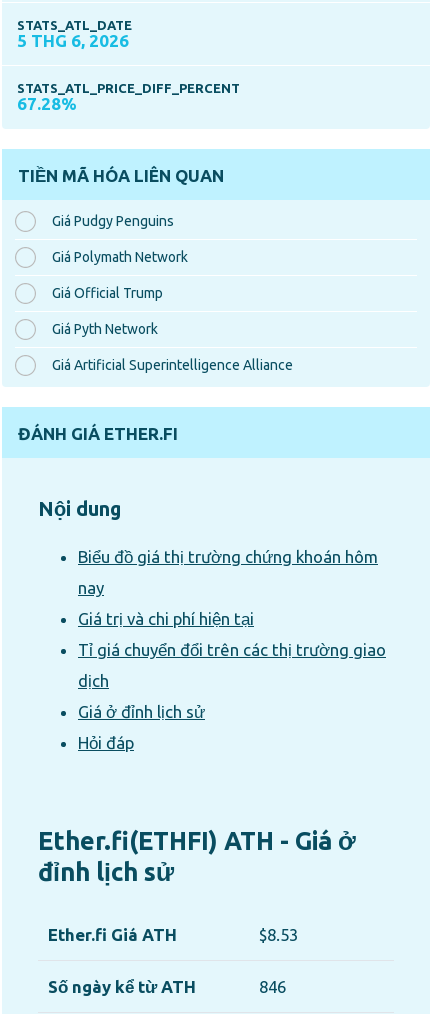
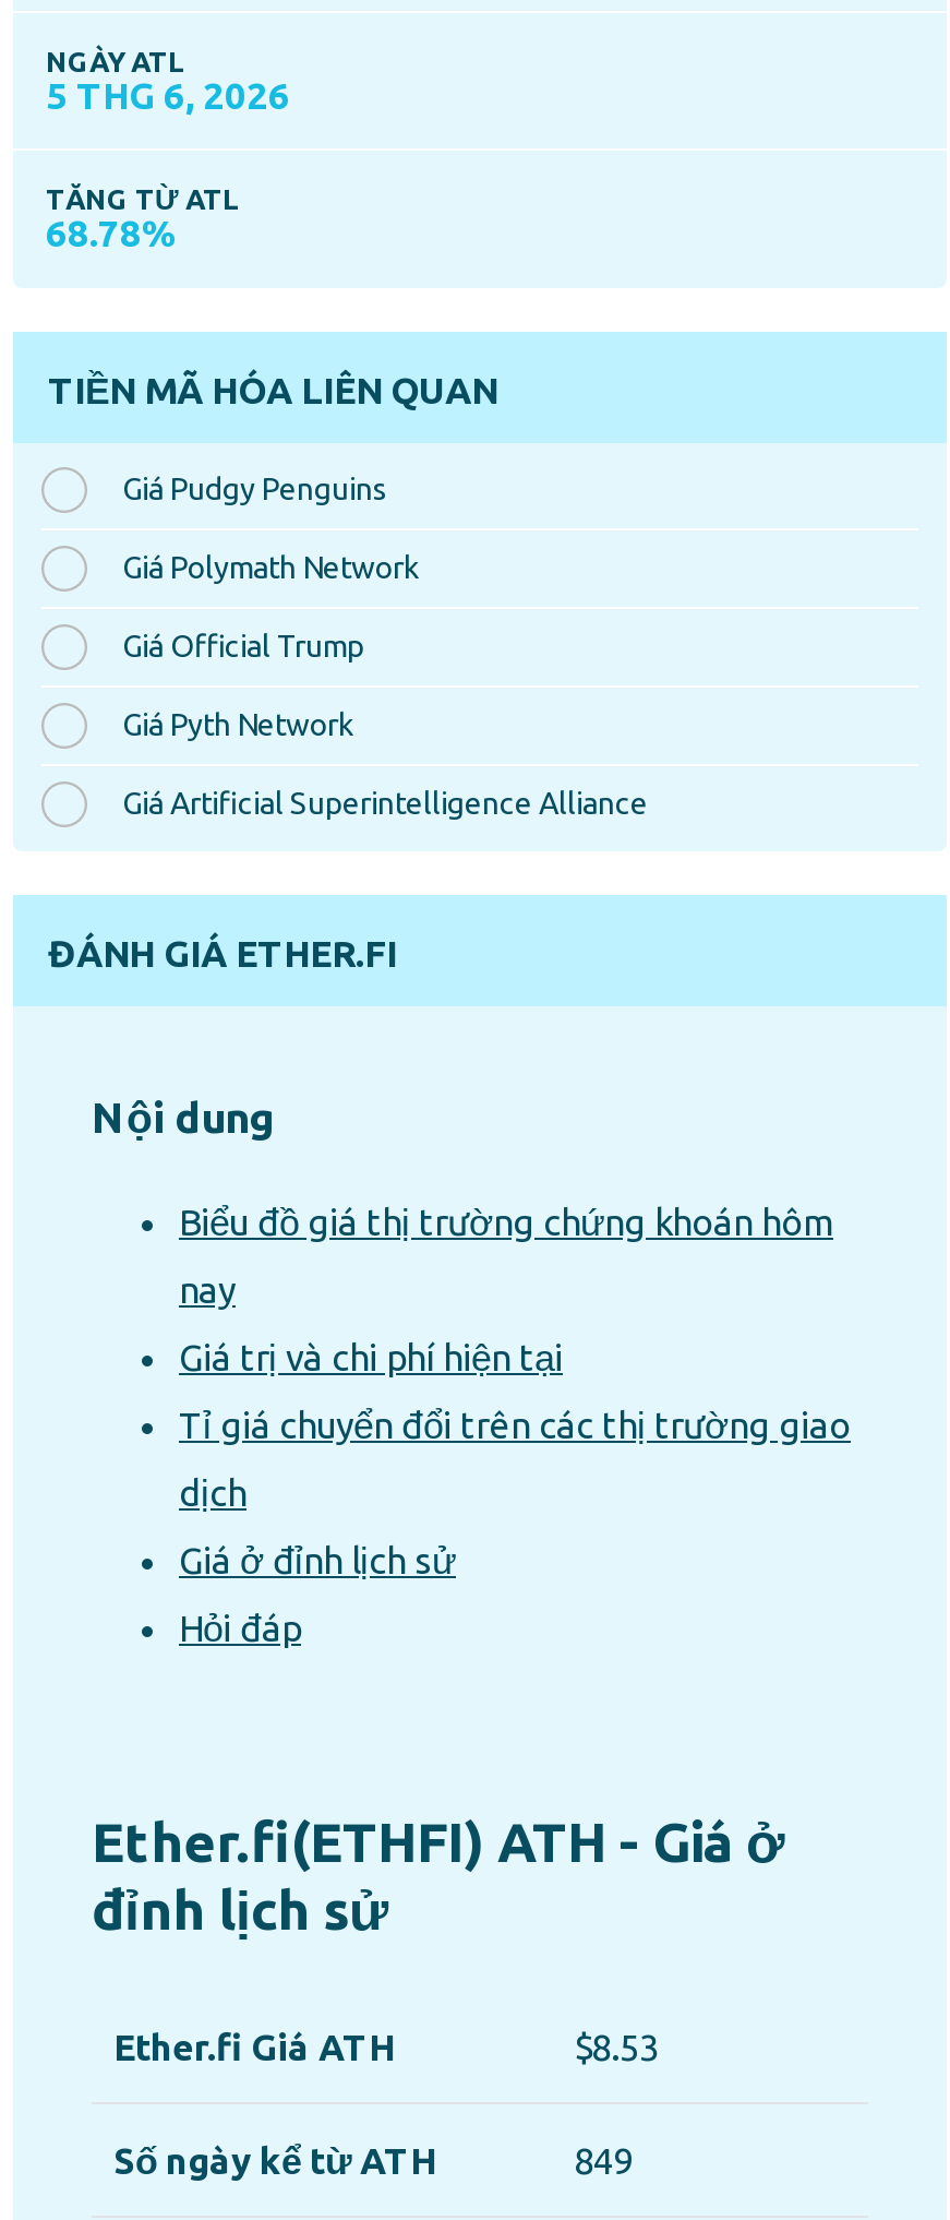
[17,18,132,32] STATS_ATL_DATE -> [46,45,185,76] NGÀY ATL
[17,81,240,113] STATS_ATL_PRICE_DIFF_PERCENT | 67.28% -> [46,182,240,252] TĂNG TỪ ATL | 68.78%
[259,977,286,996] 846 -> [574,2139,633,2181] 849

